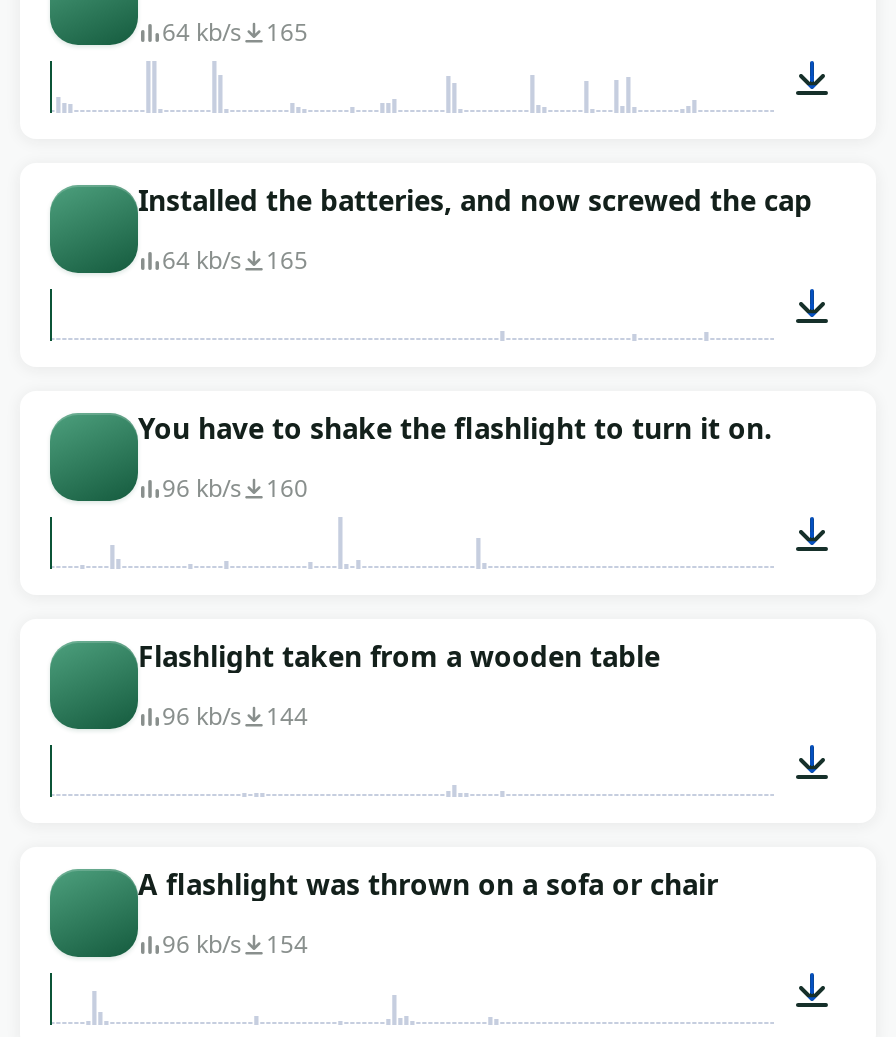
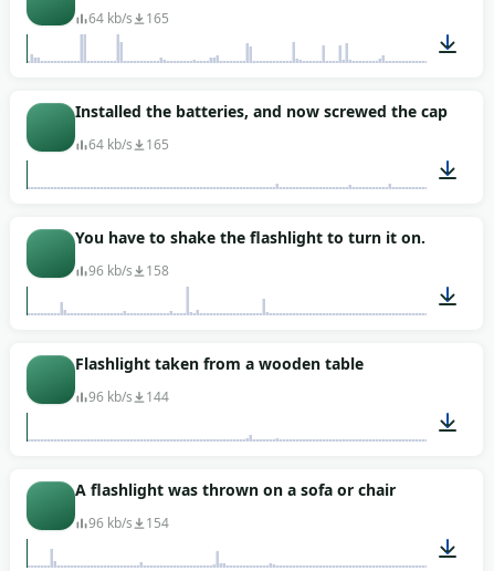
[162,471,308,505] 96 kb/s 160 -> [88,261,169,280] 96 kb/s 158

